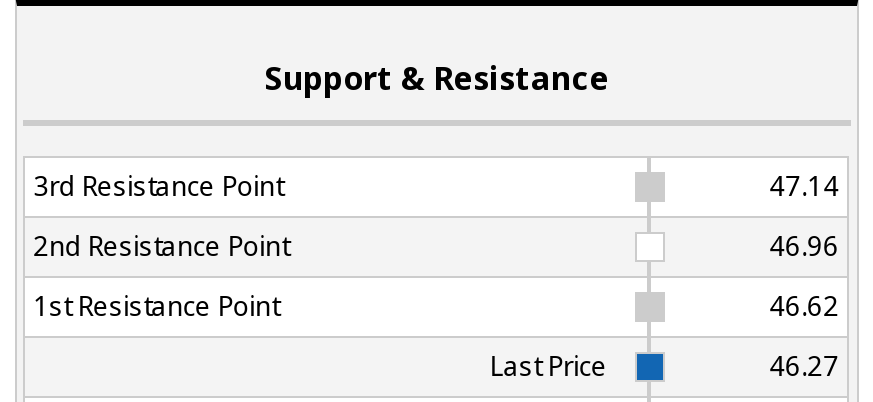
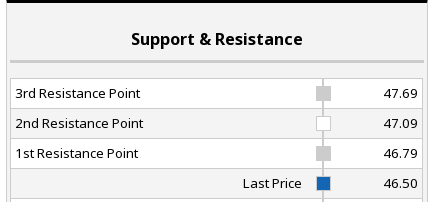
[769,169,839,205] 47.14 -> [383,84,418,102] 47.69
[769,229,839,265] 46.96 -> [383,114,418,132] 47.09
[769,289,839,325] 46.62 -> [383,144,418,162] 46.79
[769,349,839,385] 46.27 -> [383,174,418,192] 46.50

